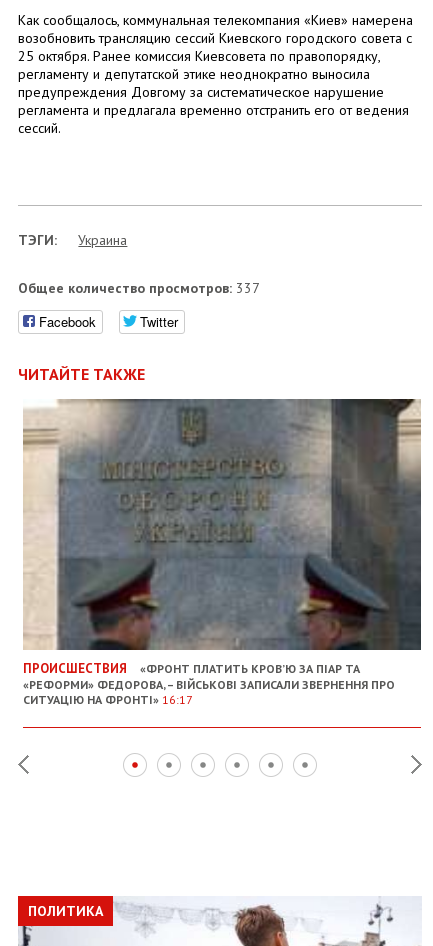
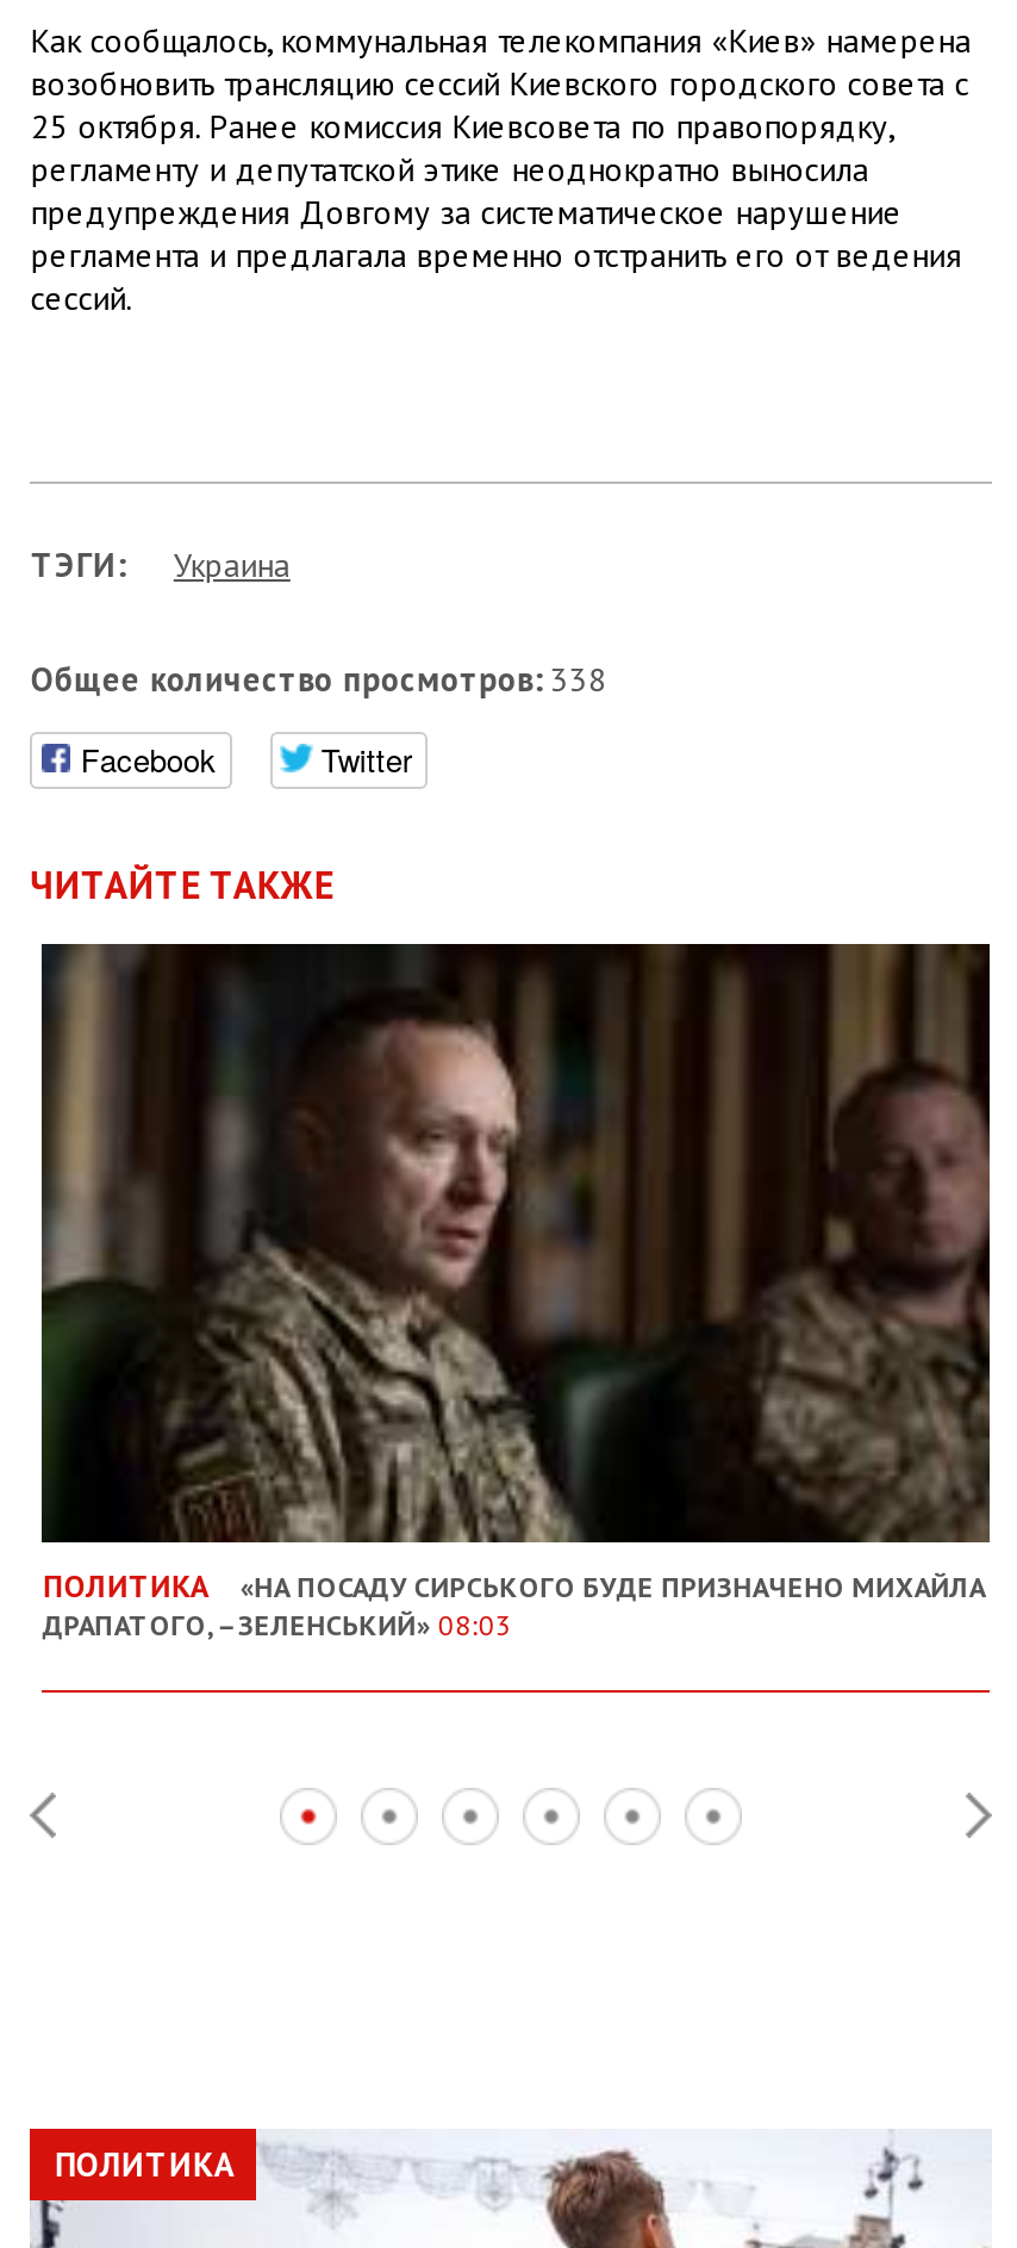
[18,279,260,297] Общее количество просмотров: 337 -> [31,659,607,702] Общее количество просмотров: 338
[22,398,421,707] [image] | ПРОИСШЕСТВИЯ | «ФРОНТ ПЛАТИТЬ КРОВʼЮ ЗА ПІАР ТА | «РЕФОРМИ» ФЕДОРОВА, – ВІЙСЬКОВІ ЗАПИСАЛИ ЗВЕРНЕННЯ ПРО | СИТУАЦІЮ НА ФРОНТІ» 16:17 -> [39,942,992,1642] [image] | ПОЛИТИКА | «НА ПОСАДУ СИРСЬКОГО БУДЕ ПРИЗНАЧЕНО МИХАЙЛА | ДРАПАТОГО, – ЗЕЛЕНСЬКИЙ» 08:03

